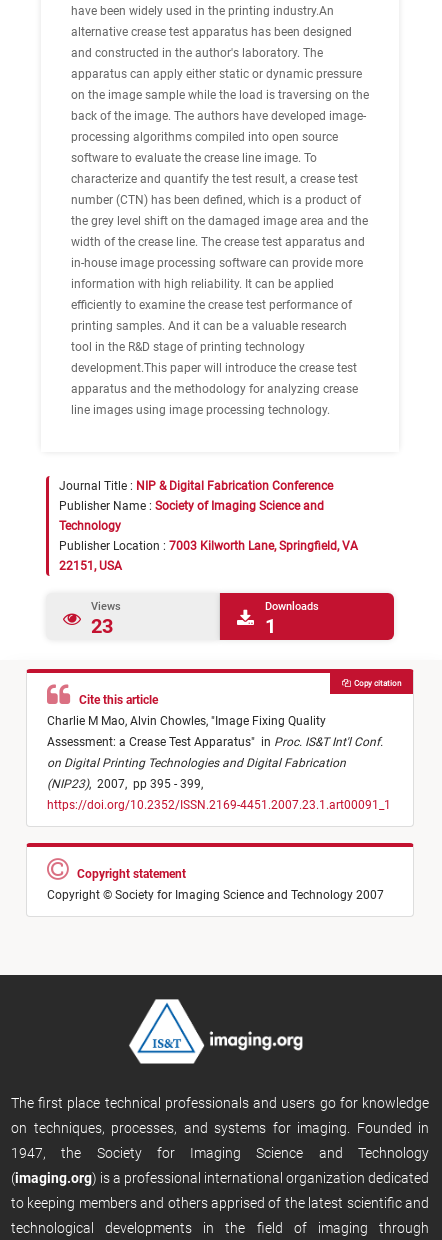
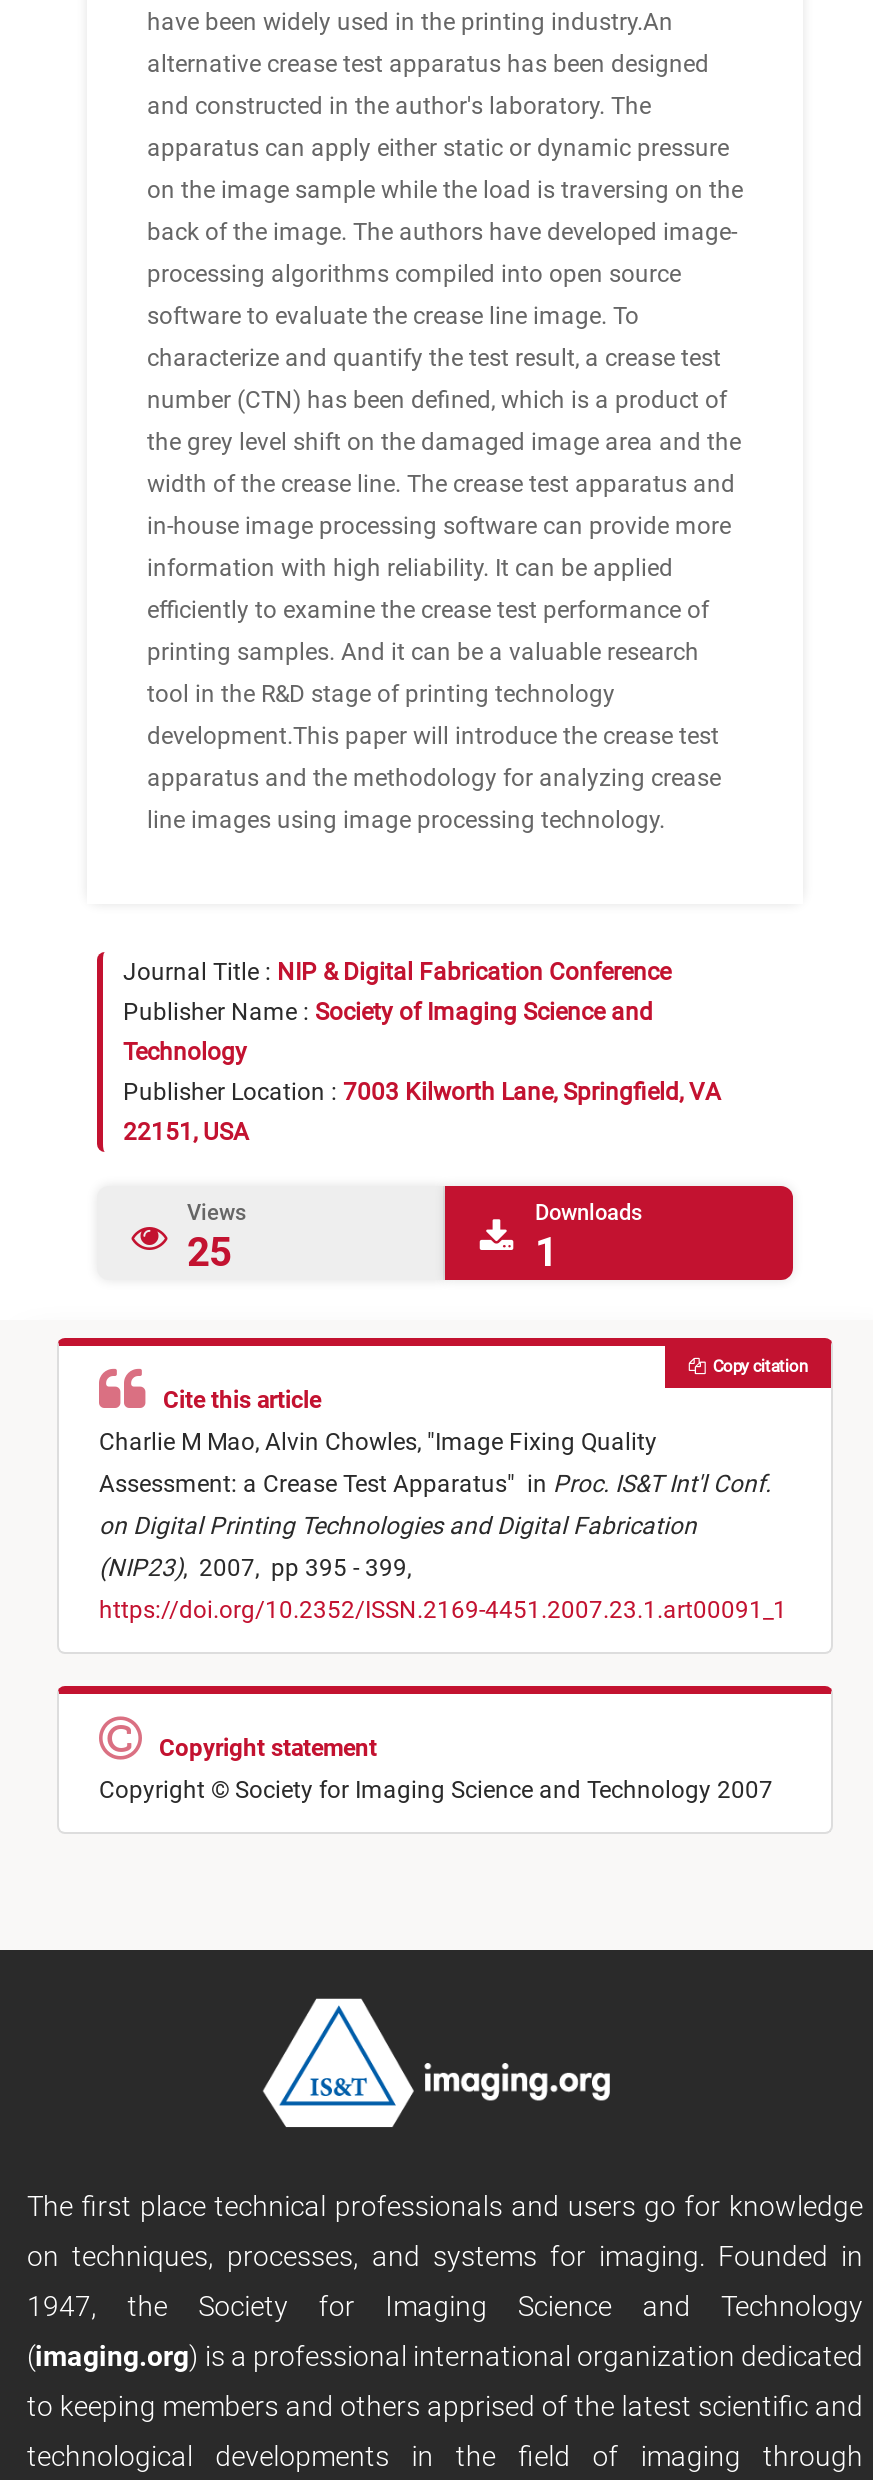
[91,614,113,638] 23 -> [187,1228,231,1276] 25

